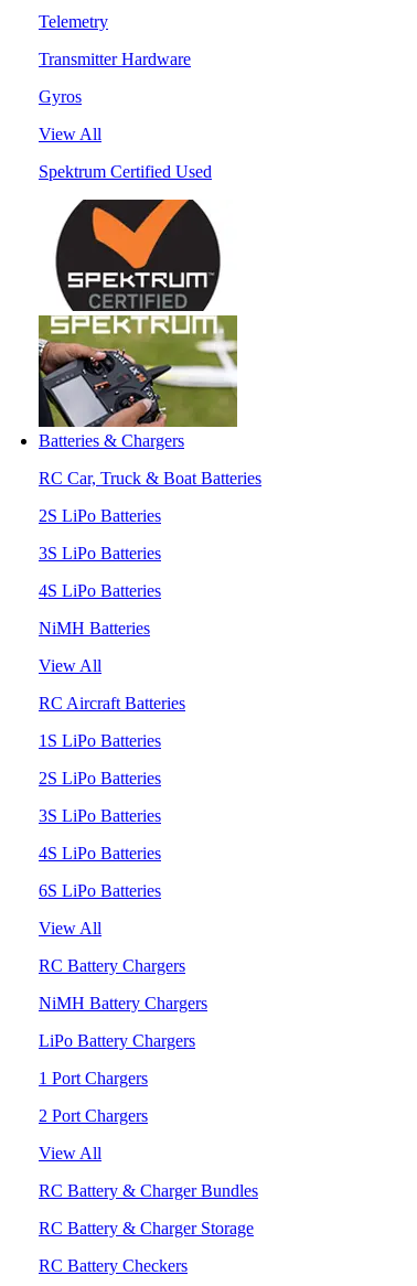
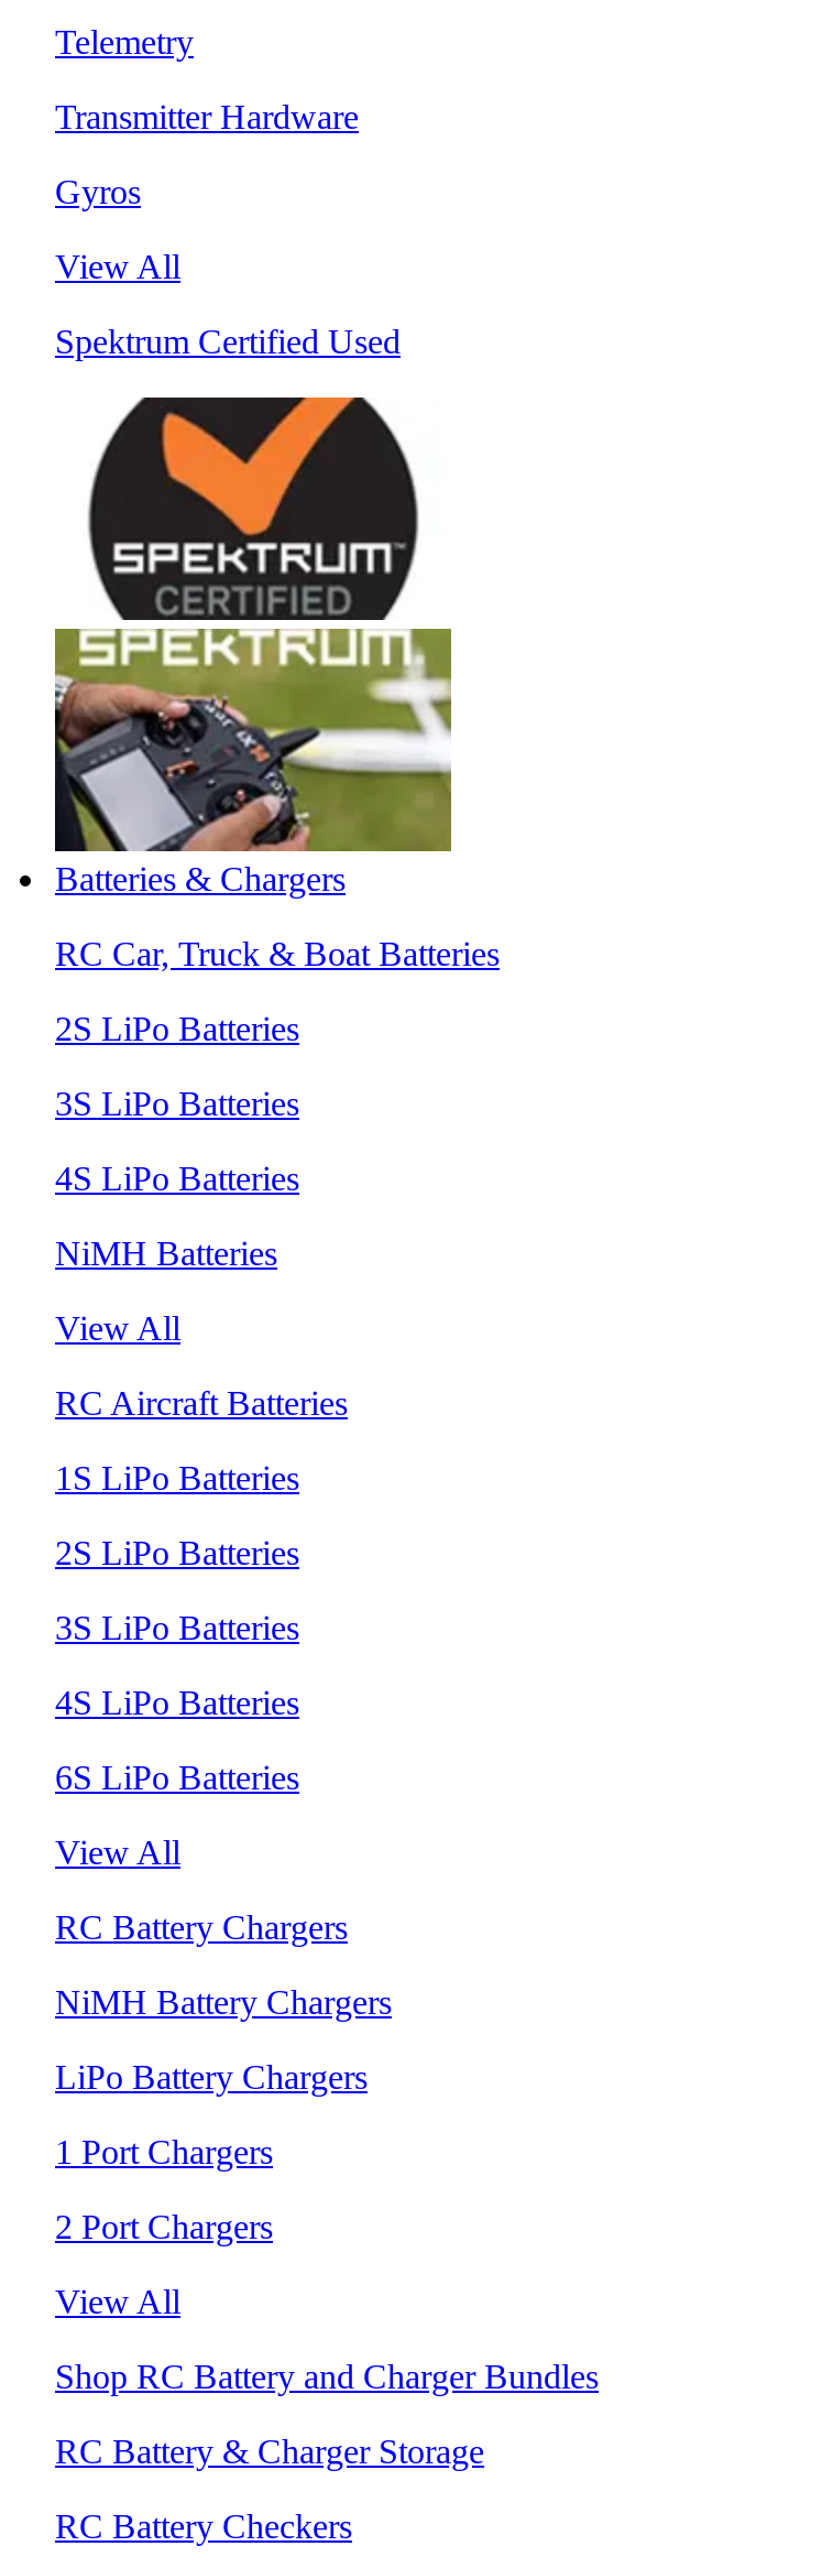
[39,1181,258,1200] RC Battery & Charger Bundles -> [55,2357,599,2395] Shop RC Battery and Charger Bundles

